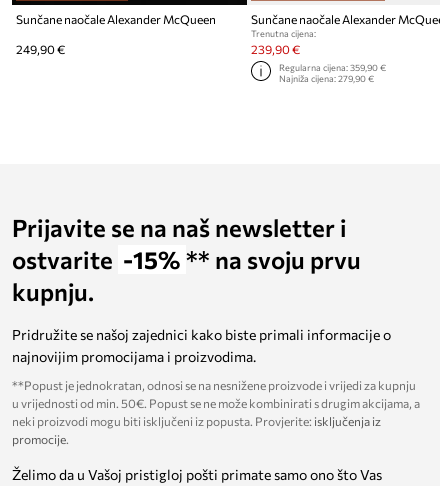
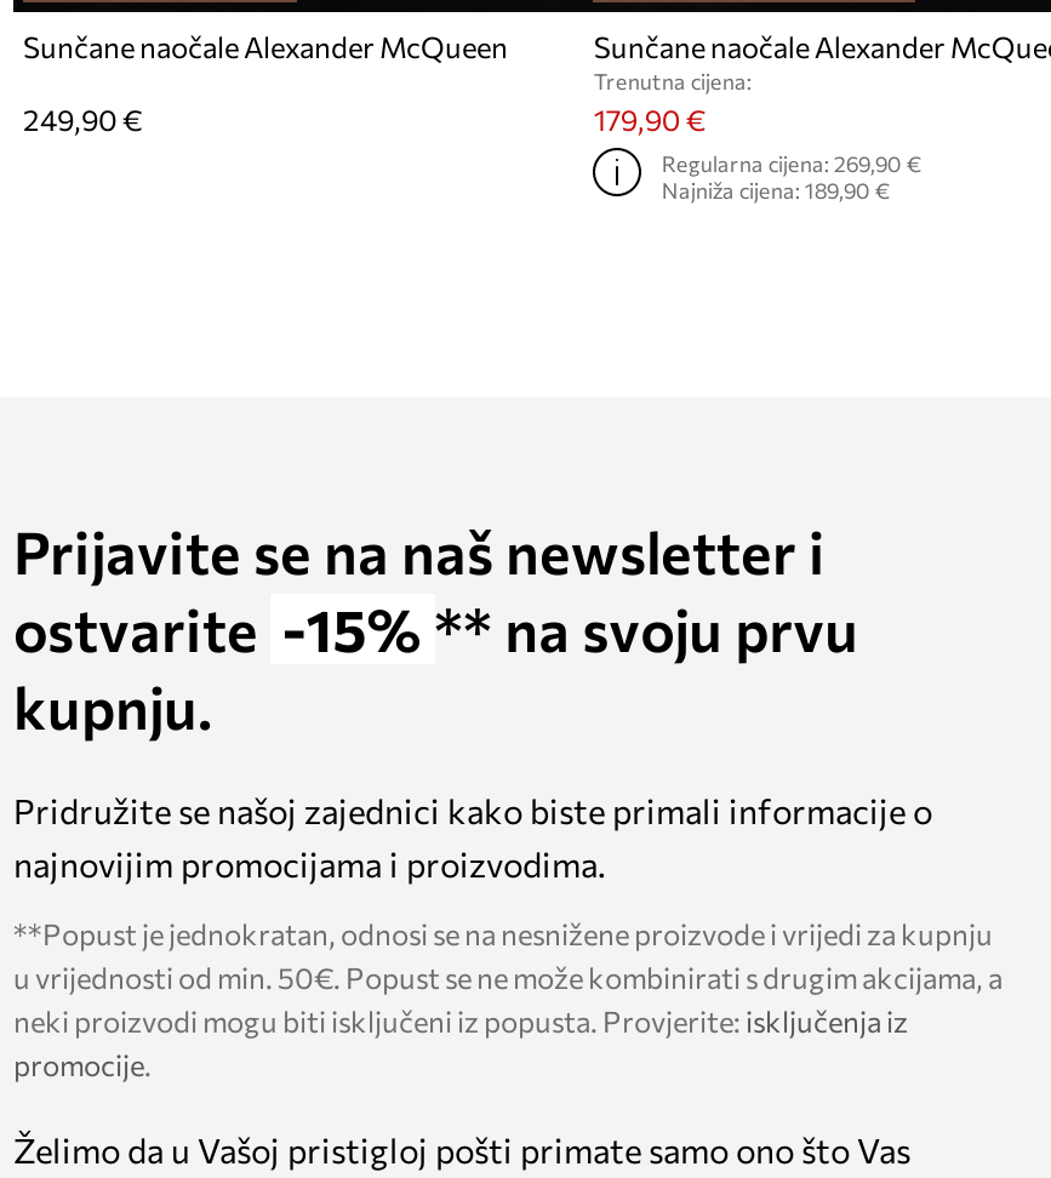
[251,42,300,56] 239,90 € -> [594,102,705,136] 179,90 €
[279,62,386,73] Regularna cijena: 359,90 € -> [662,150,921,176] Regularna cijena: 269,90 €
[279,73,374,84] Najniža cijena: 279,90 € -> [662,176,890,203] Najniža cijena: 189,90 €

